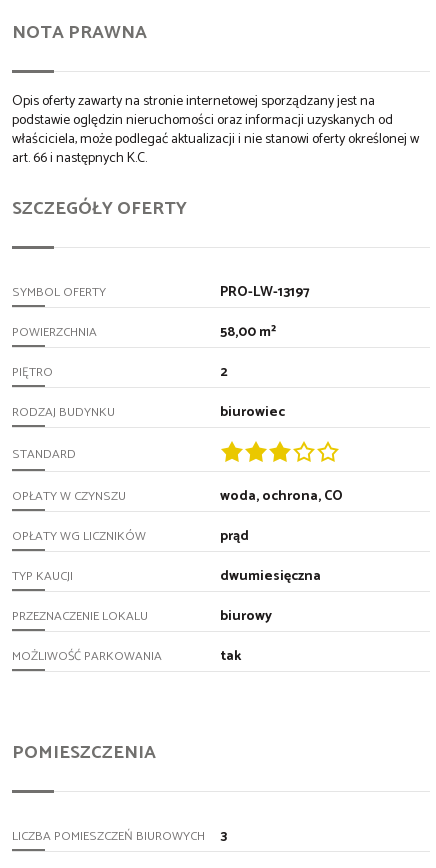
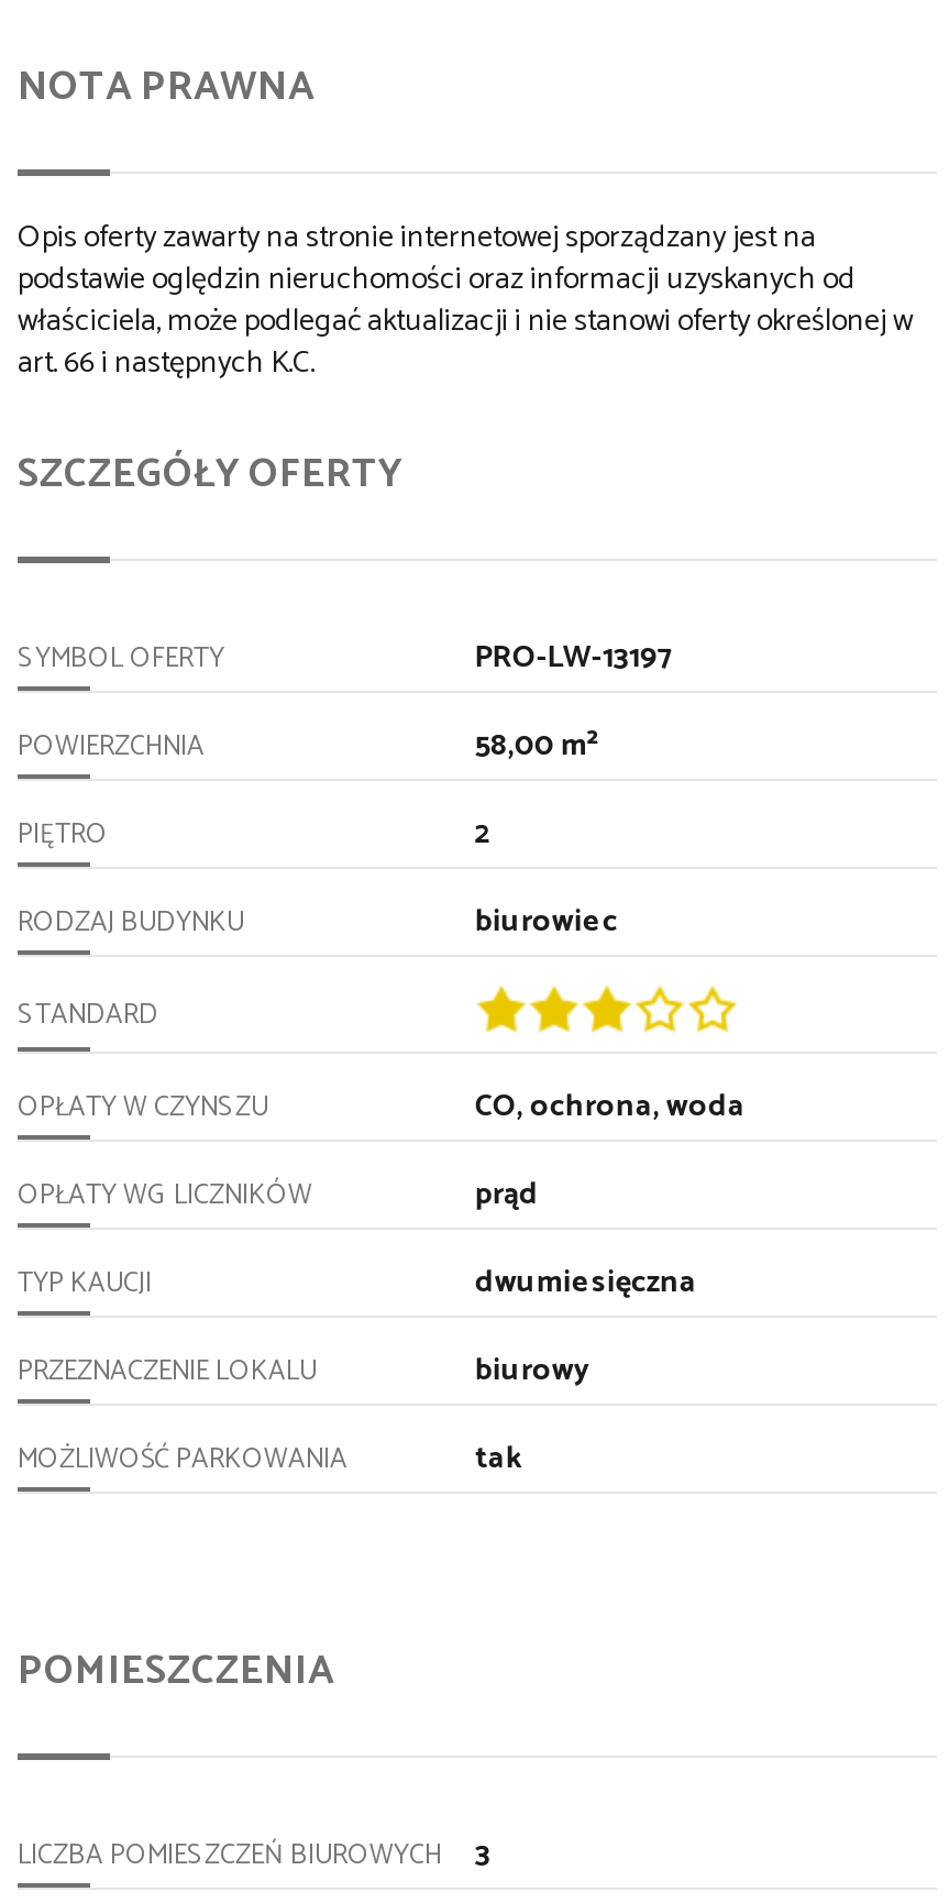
[220,485,343,508] woda, ochrona, CO -> [475,1082,745,1133] CO, ochrona, woda

